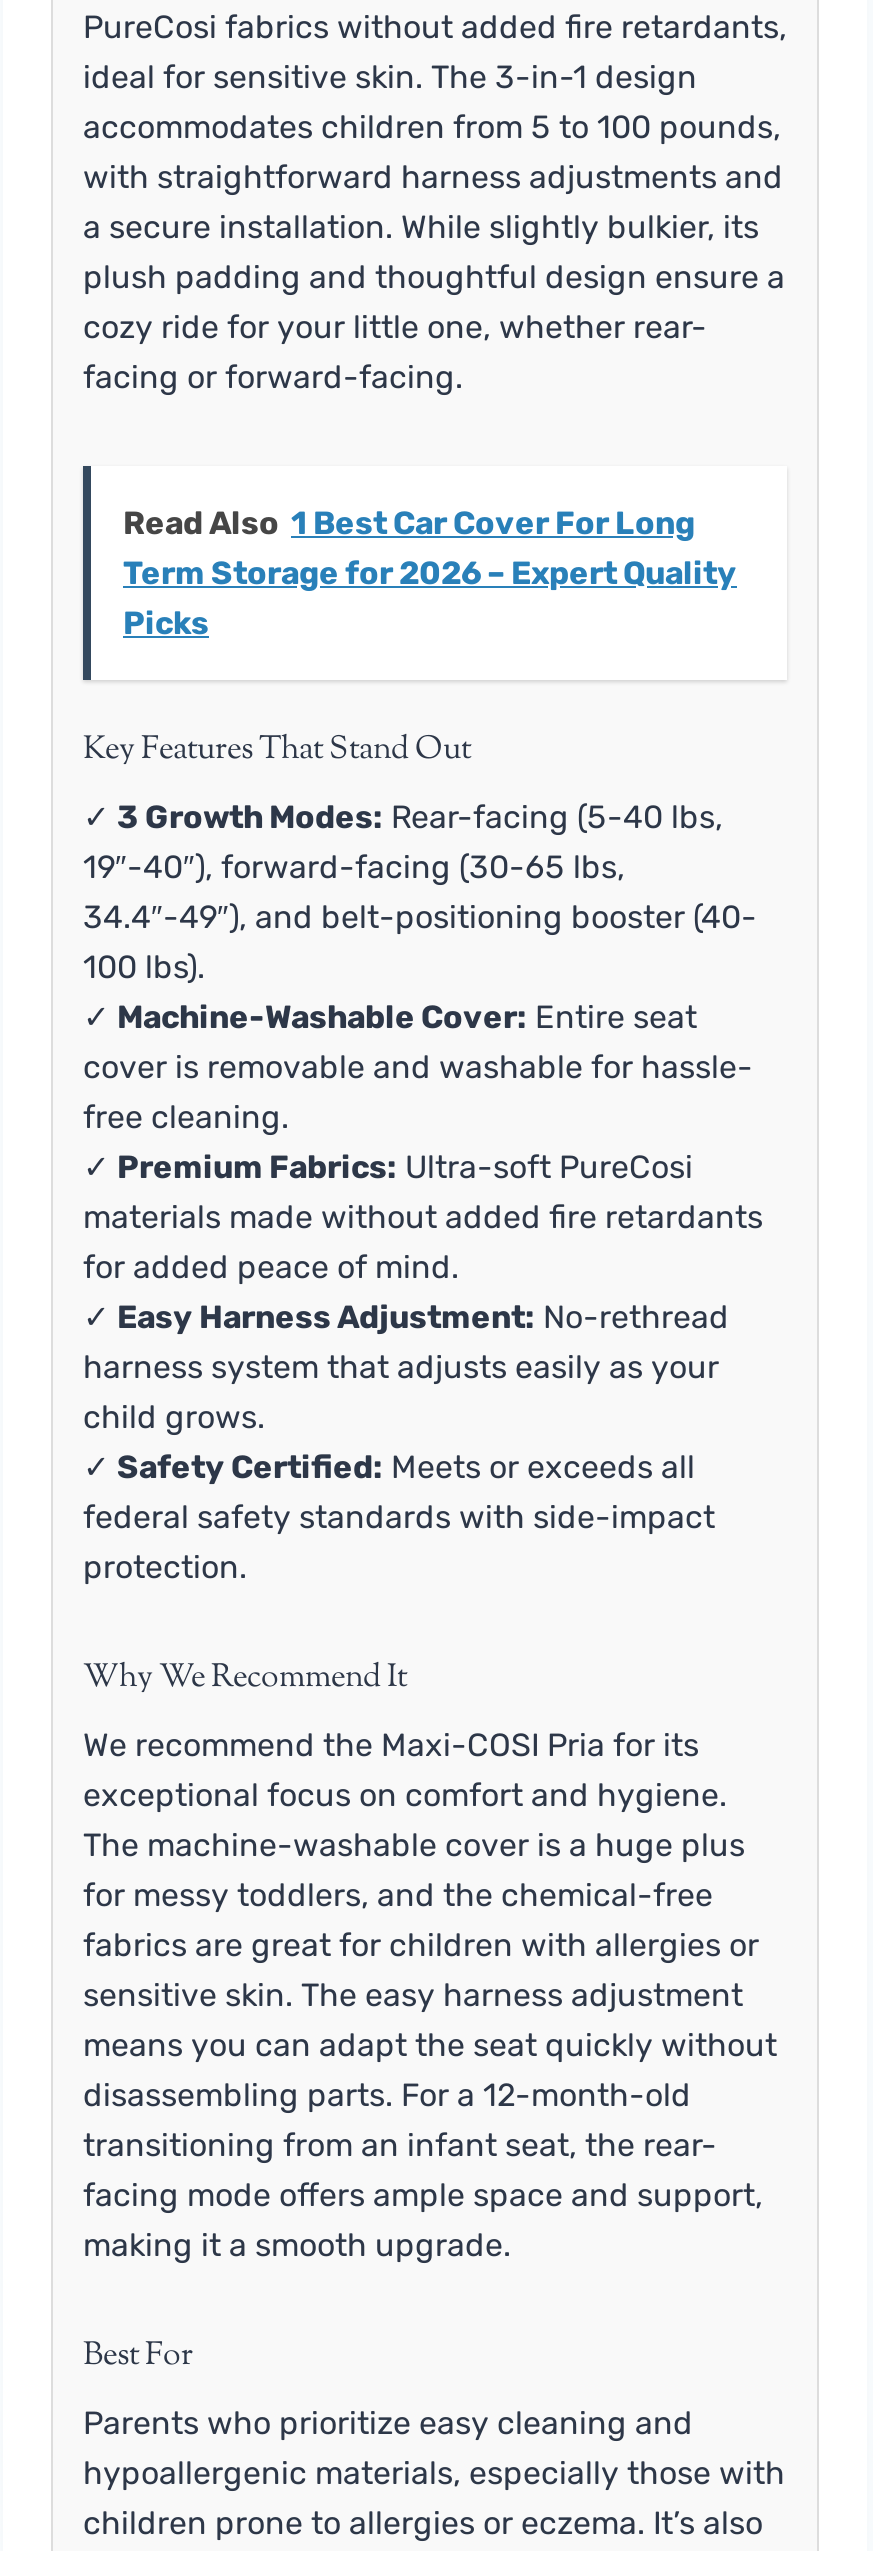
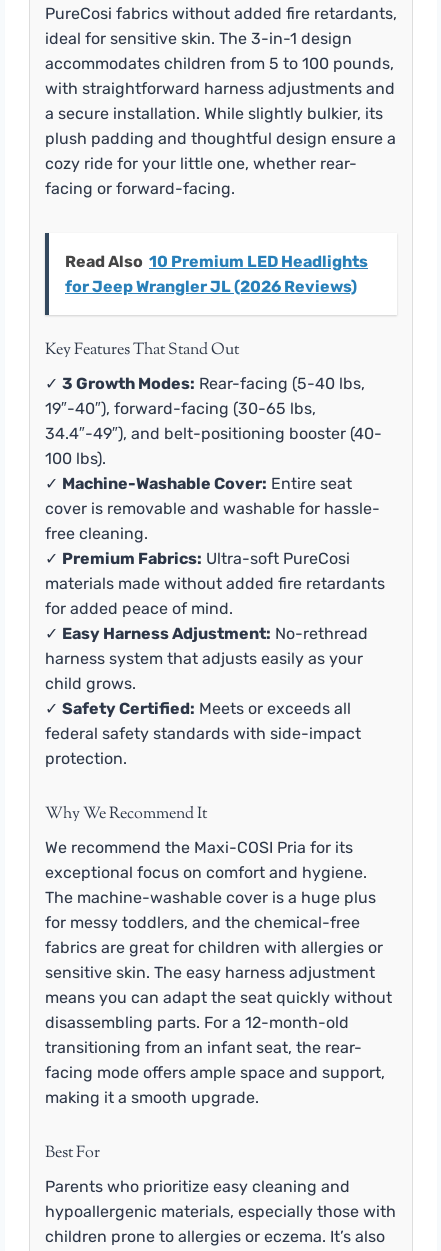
[123,504,737,642] Read Also 1 Best Car Cover For Long | Term Storage for 2026 – Expert Quality | Picks -> [65,252,368,296] Read Also 10 Premium LED Headlights | for Jeep Wrangler JL (2026 Reviews)

